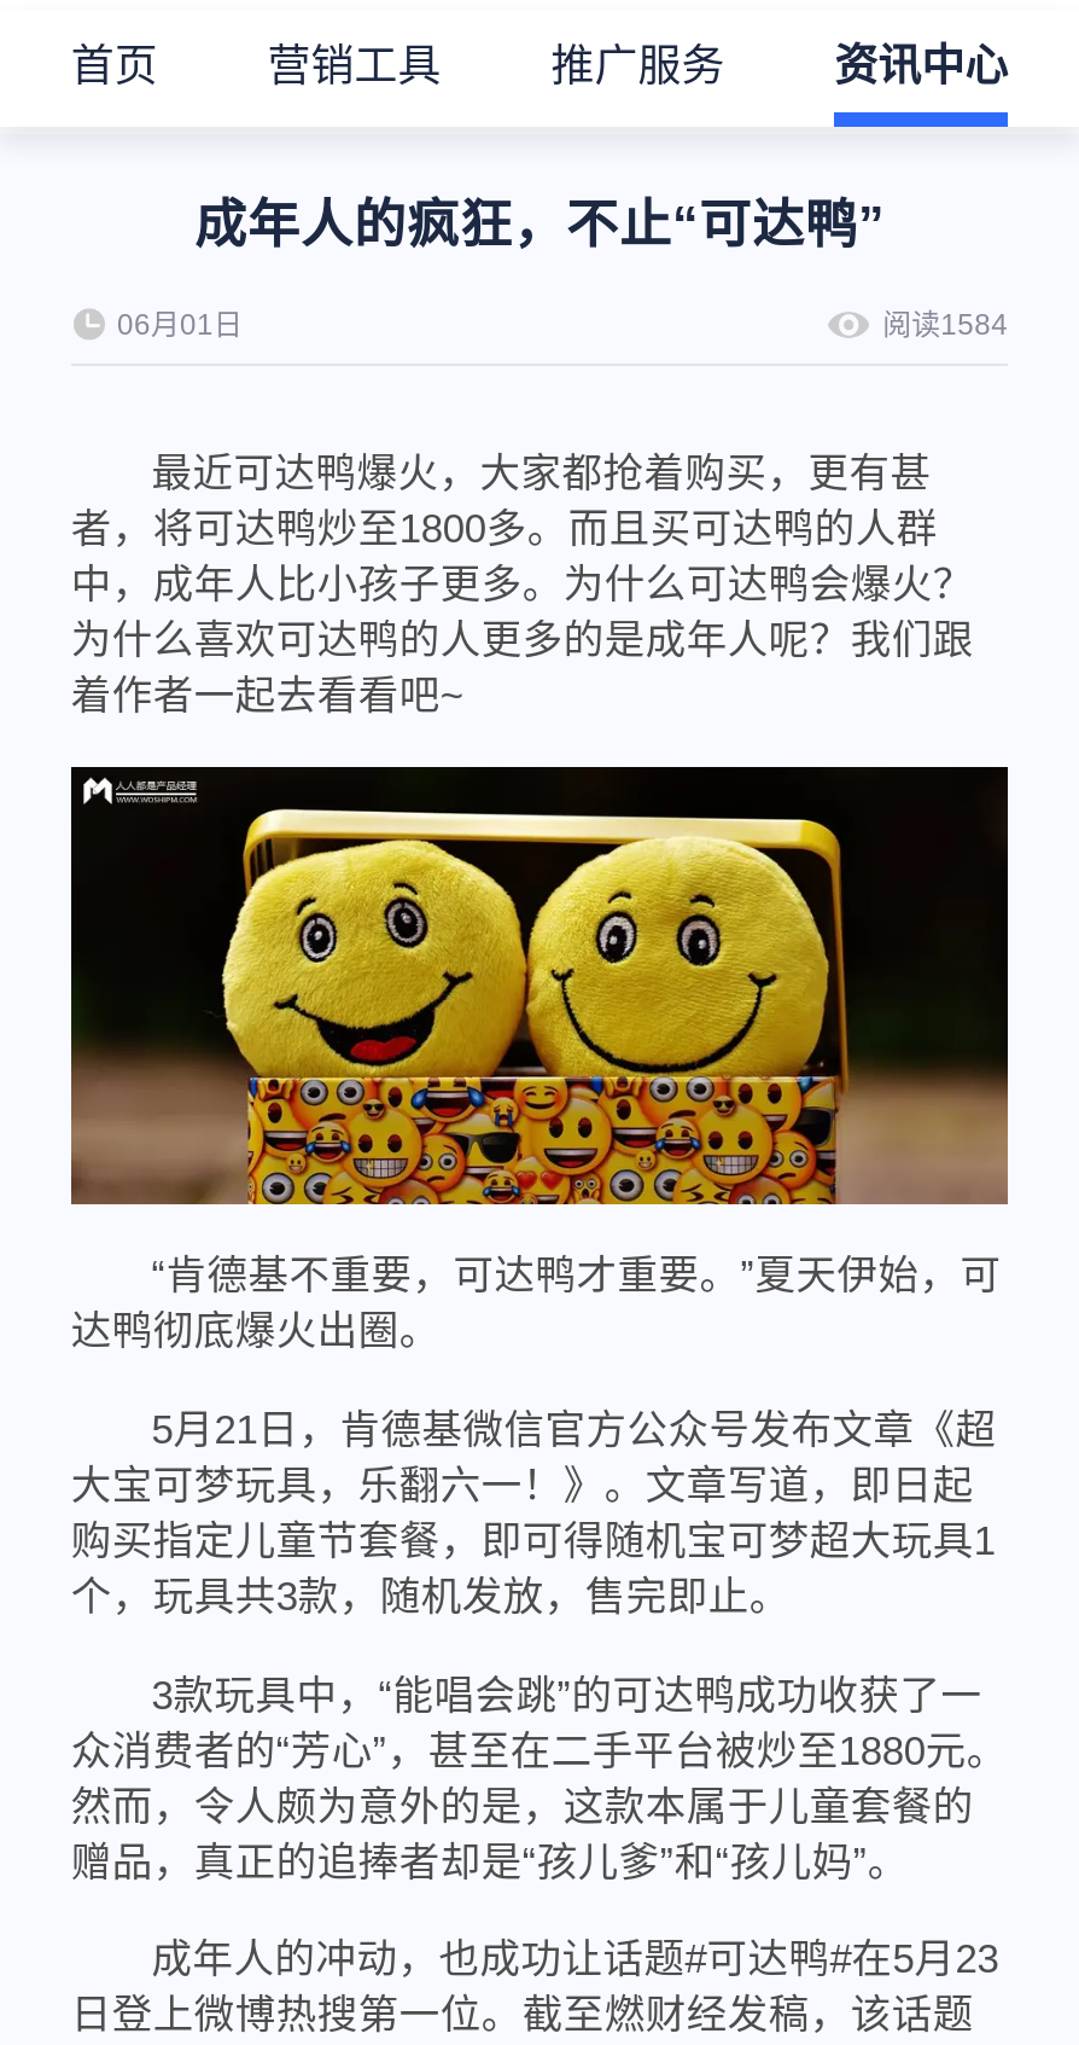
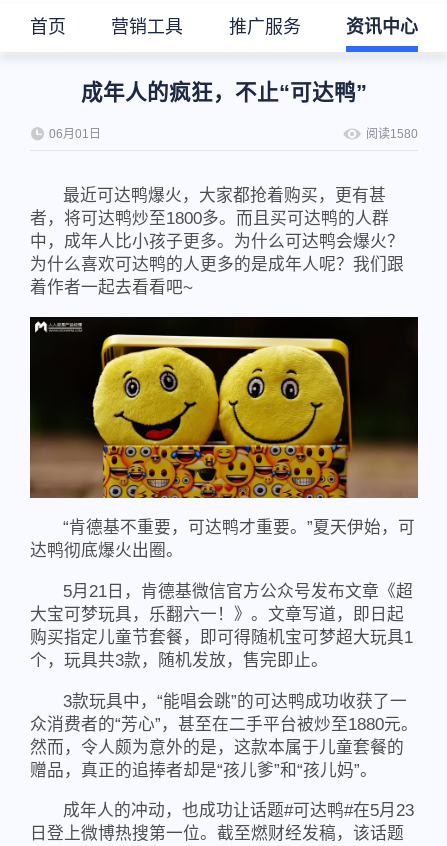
[883,308,1008,342] 阅读1584 -> [366,127,418,141] 阅读1580

